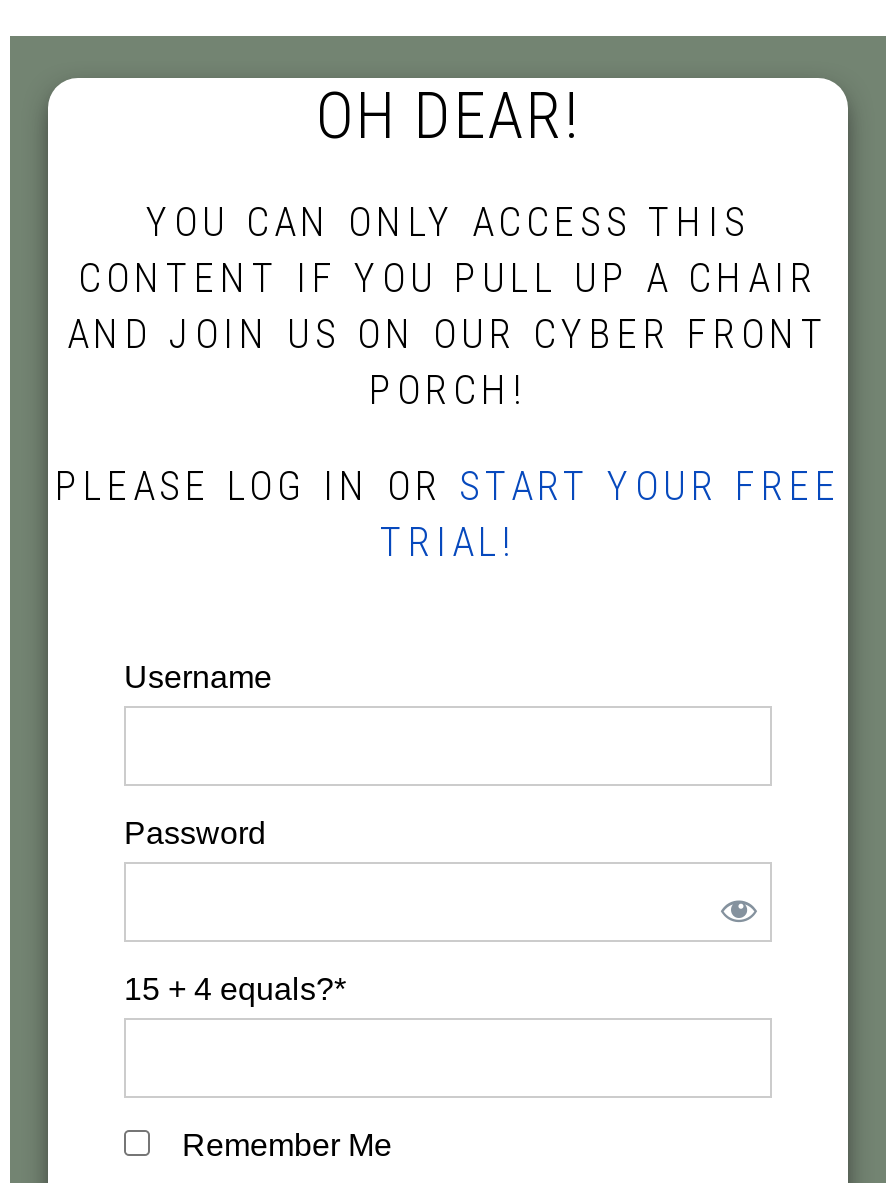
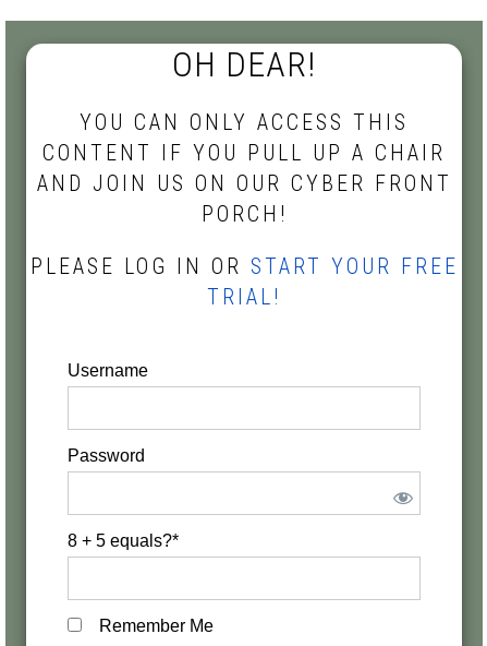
[124,972,346,1006] 15 + 4 equals?* -> [68,531,179,550] 8 + 5 equals?*

